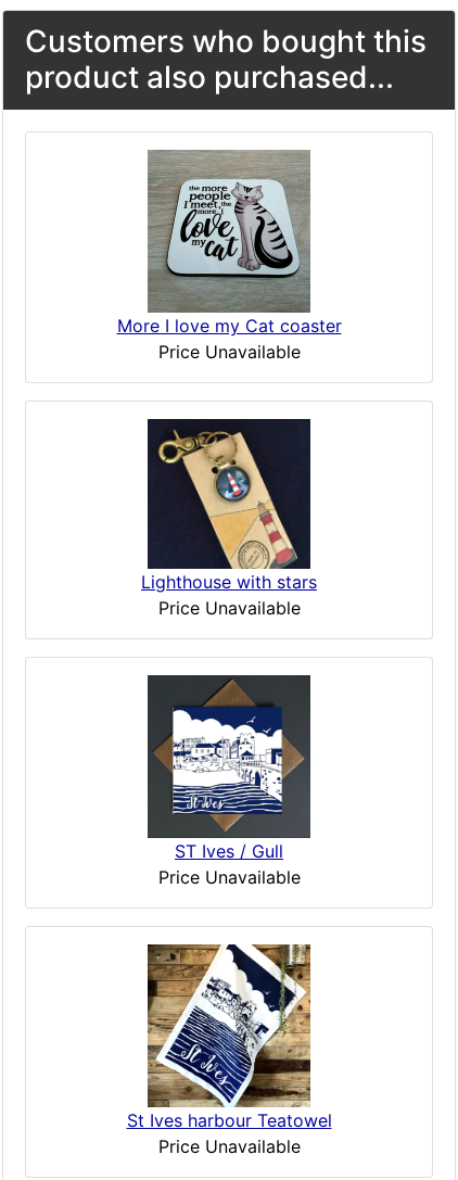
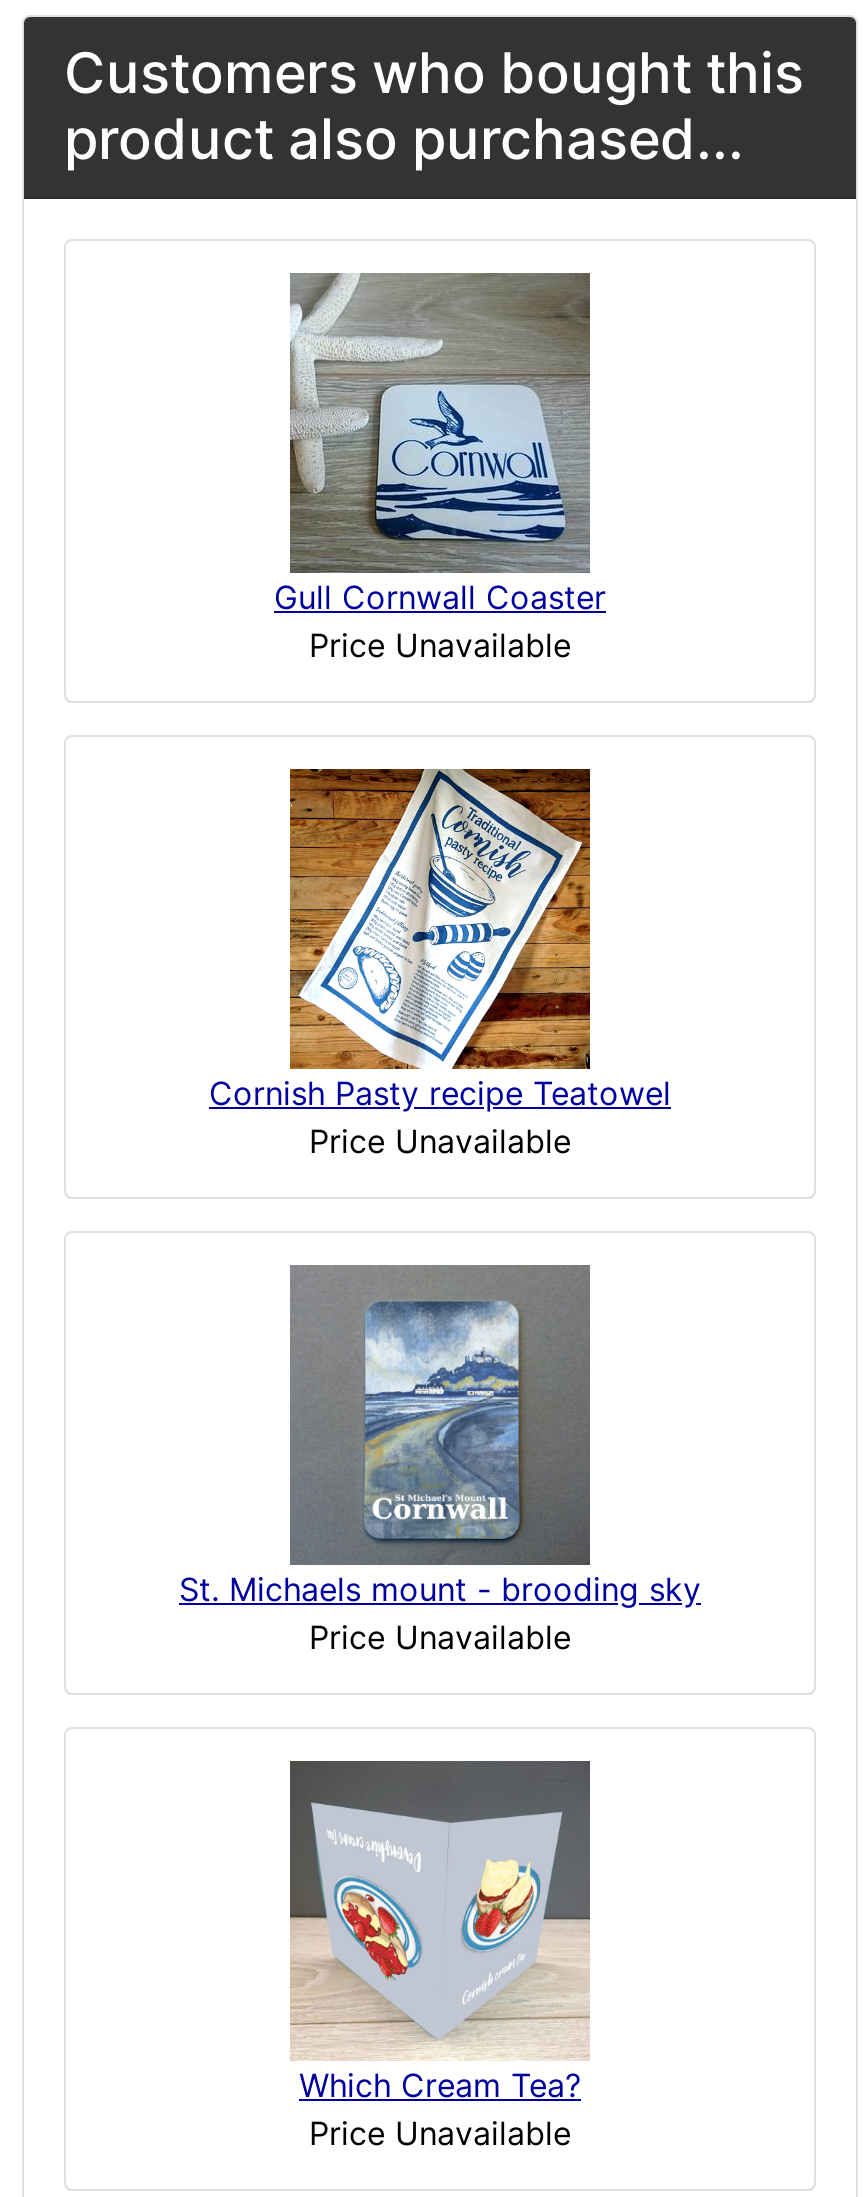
[117,150,341,336] [image] | More I love my Cat coaster -> [274,275,606,616] [image] | Gull Cornwall Coaster
[141,418,317,593] [image] | Lighthouse with stars -> [209,767,671,1112] [image] | Cornish Pasty recipe Teatowel
[148,675,309,862] [image] | ST Ives / Gull -> [179,1265,701,1608] [image] | St. Michaels mount - brooding sky
[126,943,332,1131] [image] | St Ives harbour Teatowel -> [290,1757,592,2104] [image] | Which Cream Tea?

